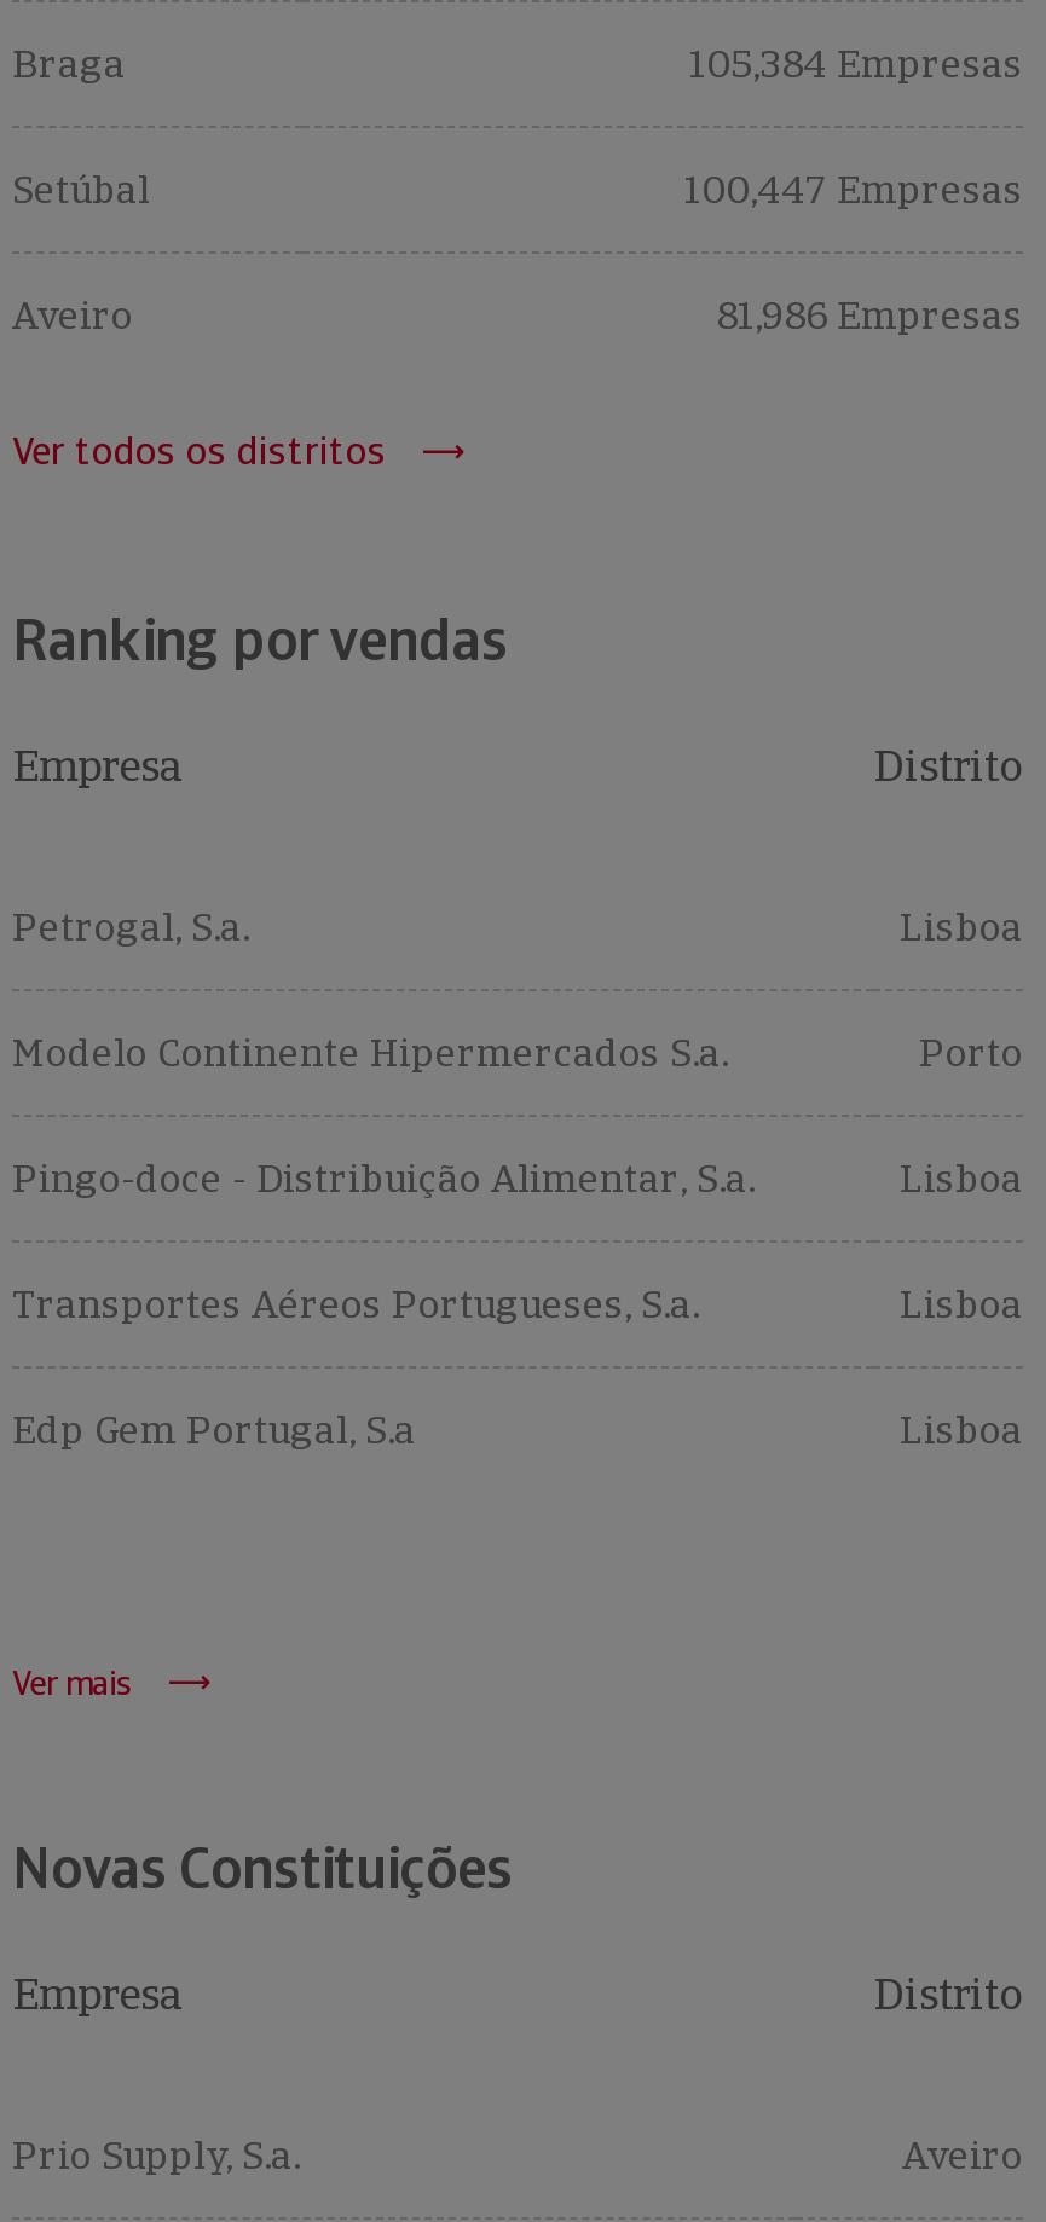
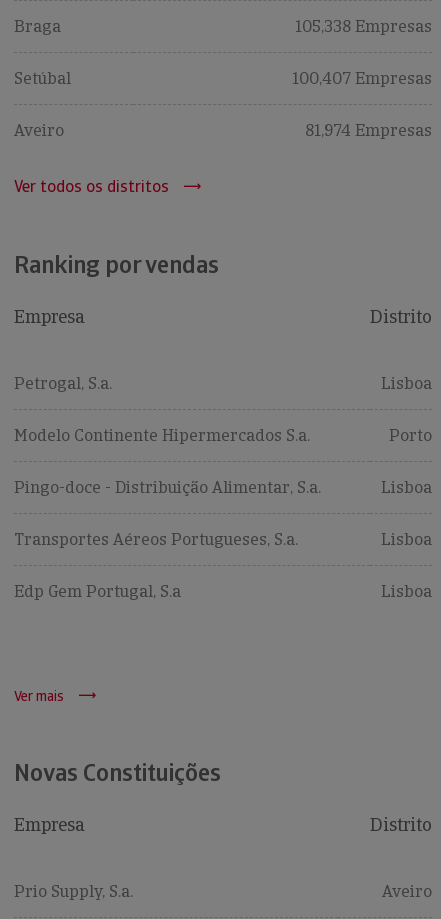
[689,39,1023,89] 105,384 Empresas -> [295,16,432,37] 105,338 Empresas
[684,164,1023,215] 100,447 Empresas -> [292,68,432,89] 100,407 Empresas
[716,290,1023,341] 81,986 Empresas -> [305,120,432,141] 81,974 Empresas

